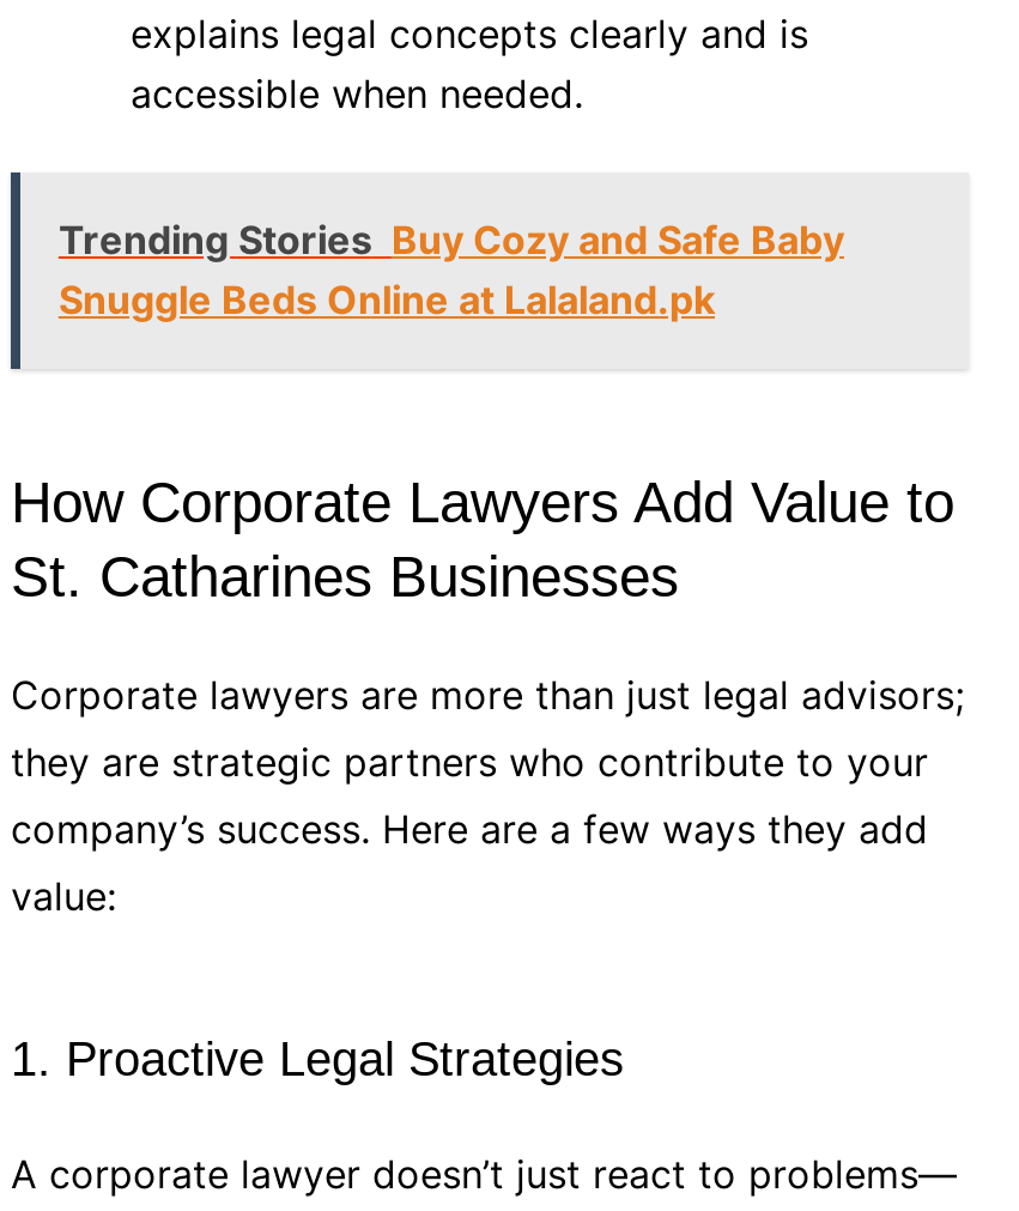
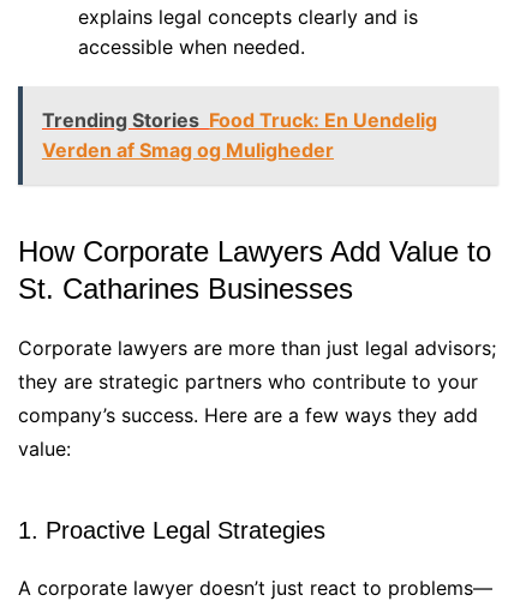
[59,216,844,324] Trending Stories Buy Cozy and Safe Baby | Snuggle Beds Online at Lalaland.pk -> [42,108,437,162] Trending Stories Food Truck: En Uendelig | Verden af Smag og Muligheder

